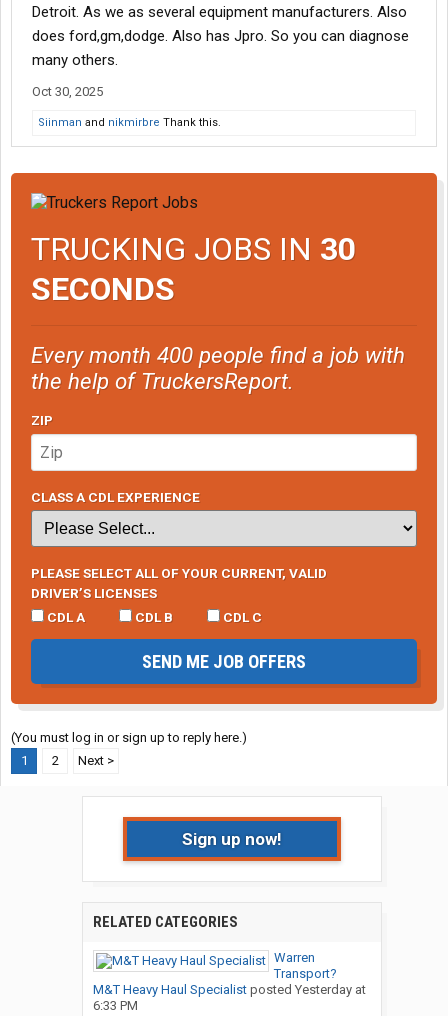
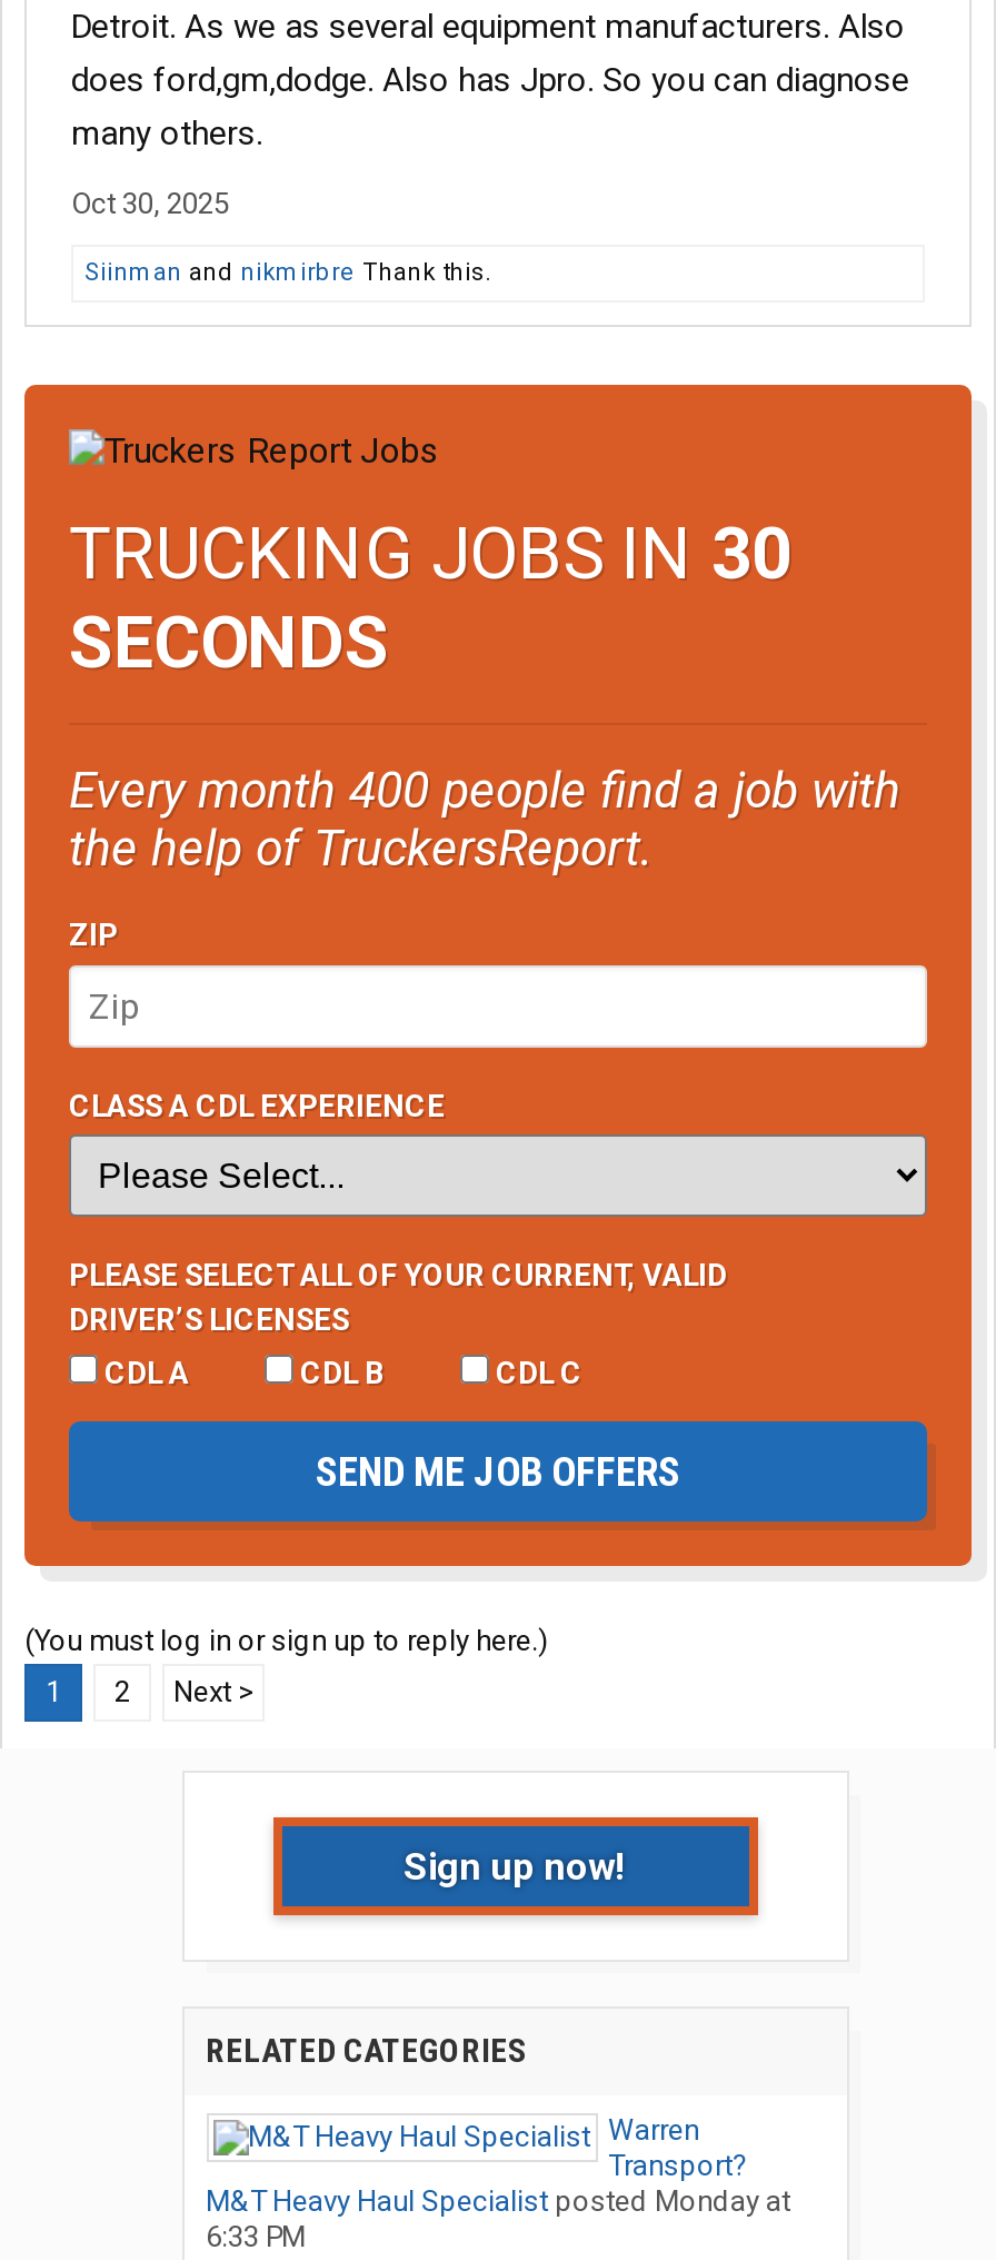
[92,982,365,997] M&T Heavy Haul Specialist posted Yesterday at -> [206,2184,790,2218] M&T Heavy Haul Specialist posted Monday at

